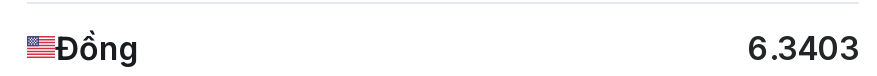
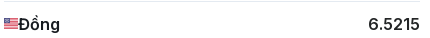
[747,28,859,68] 6.3403 -> [368,14,420,34] 6.5215

